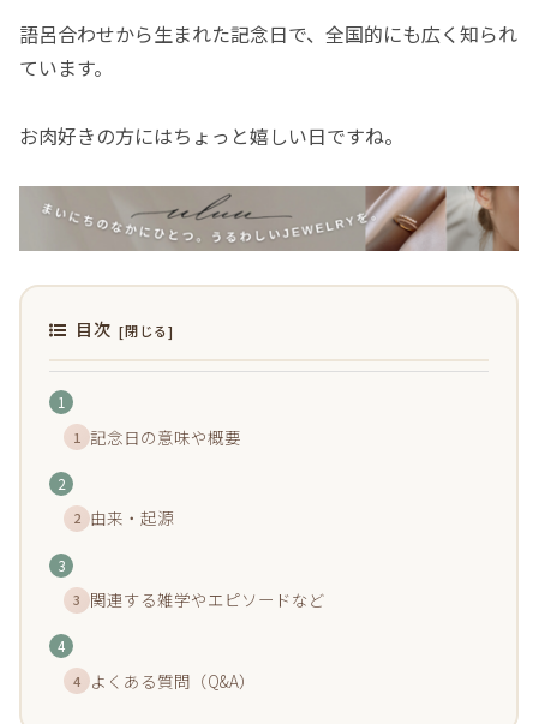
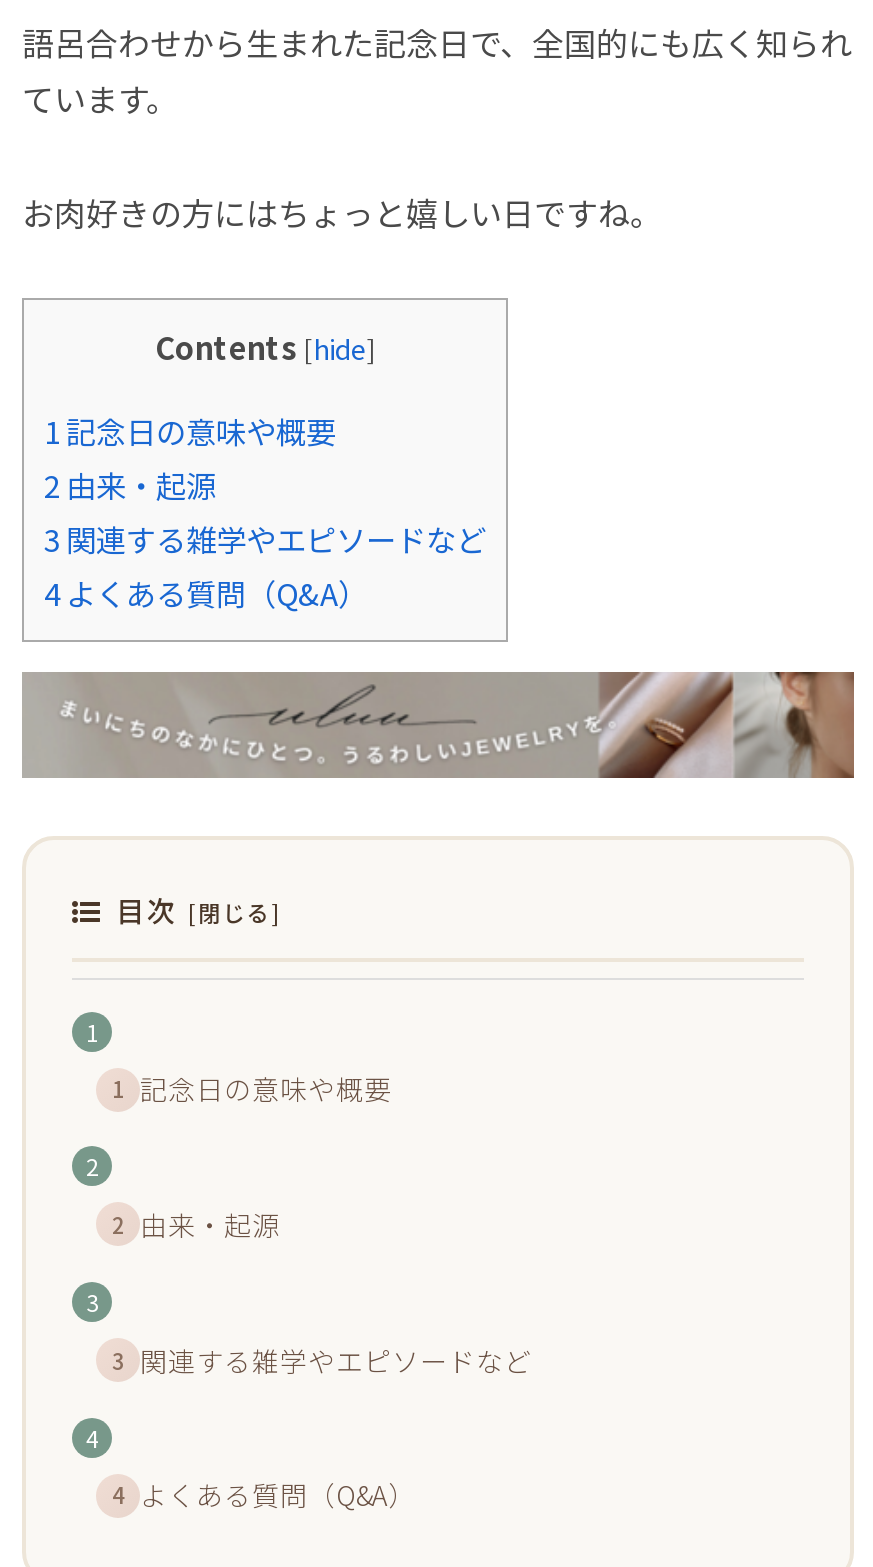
none -> [24,298,510,613] [image] | Contents [hide] | 1記念日の意味や概要 | 2由来・起源 | 3関連する雑学やエピソードなど | 4よくある質問（Q&A）

